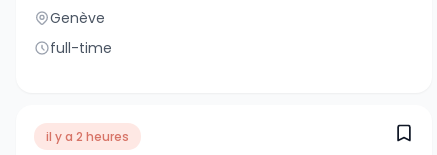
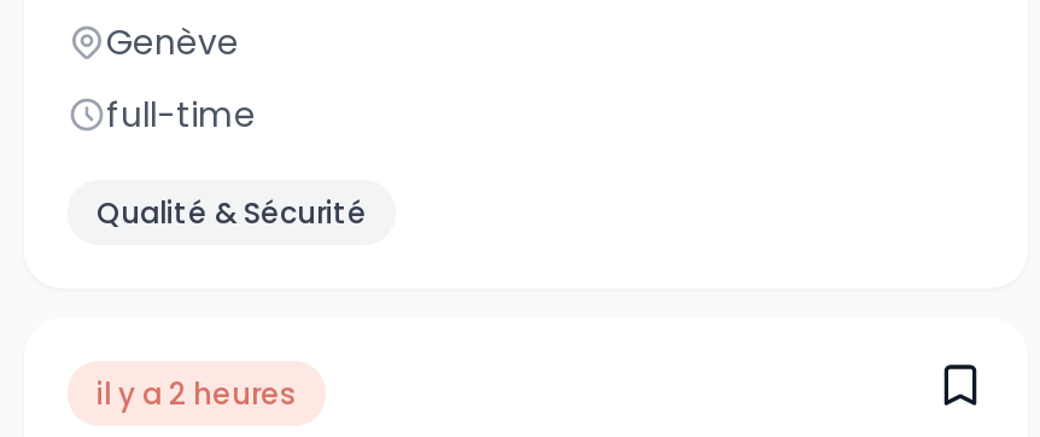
none -> [97,192,367,233] Qualité & Sécurité

